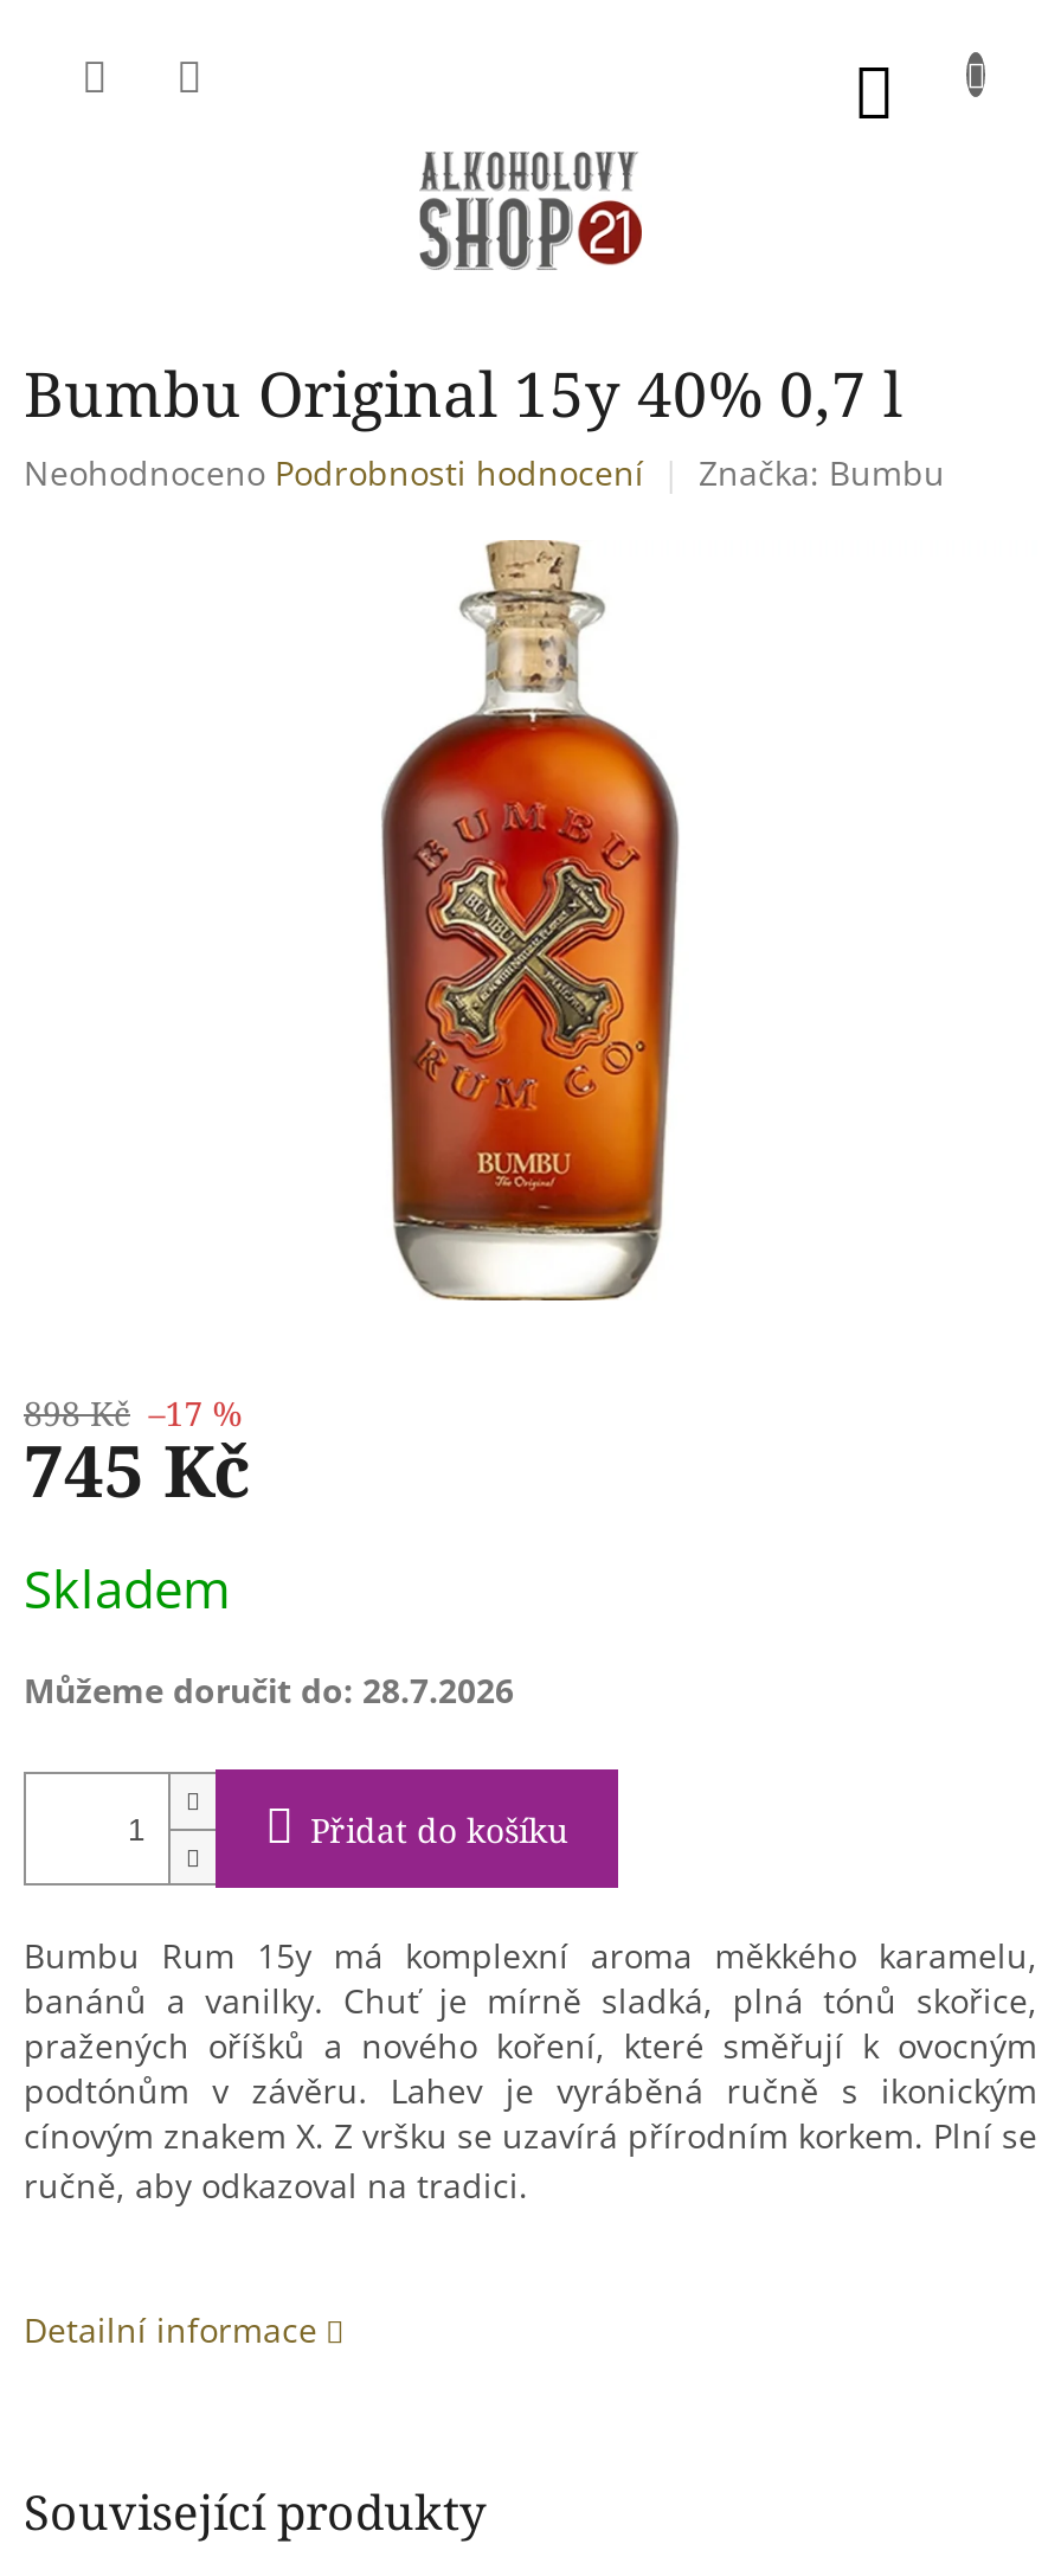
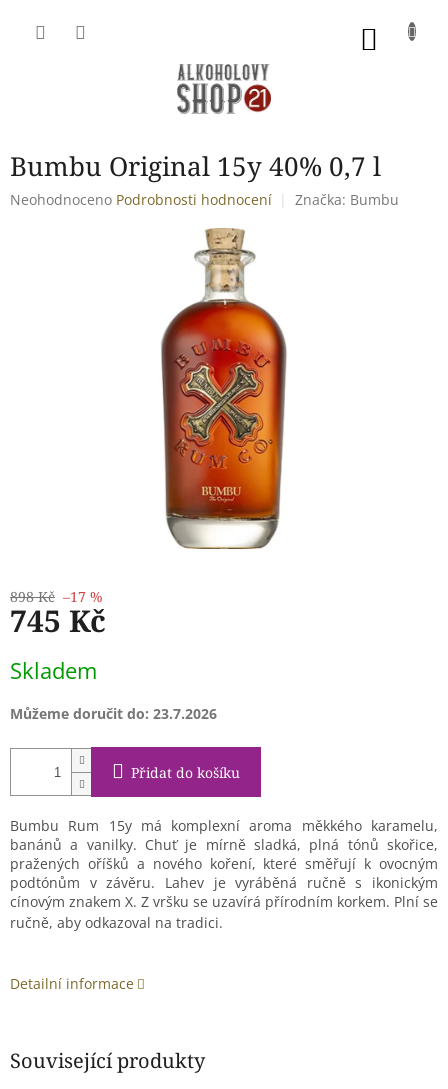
[24,1669,514,1714] Můžeme doručit do: 28.7.2026 -> [10,704,217,723] Můžeme doručit do: 23.7.2026

